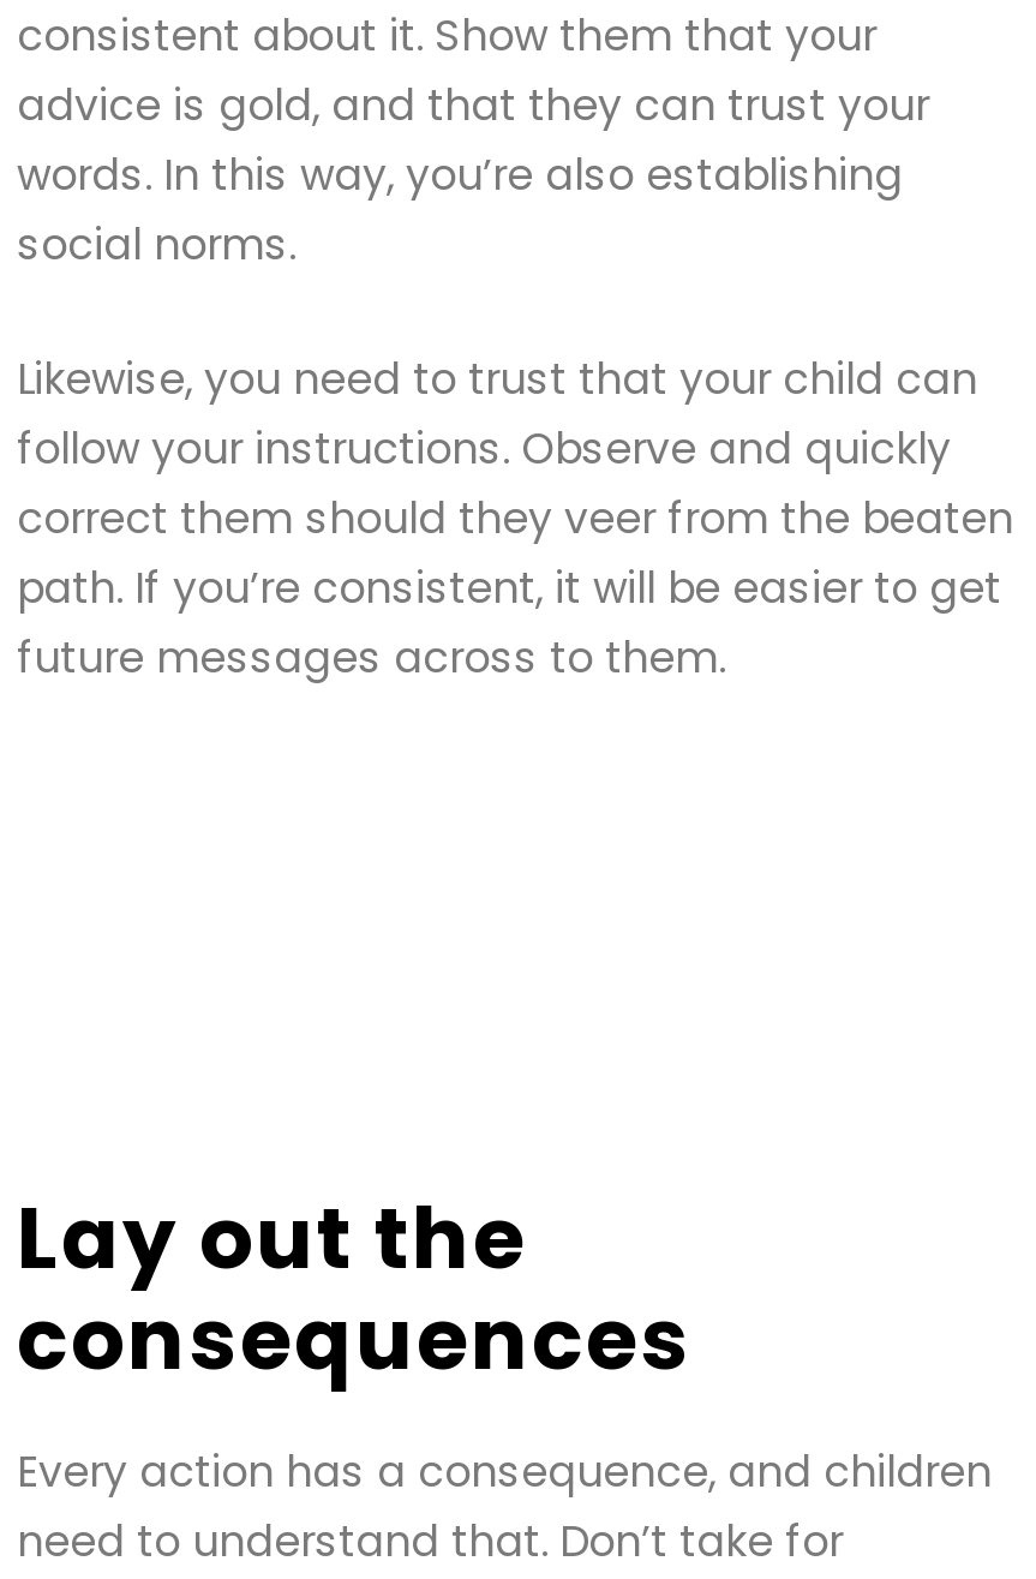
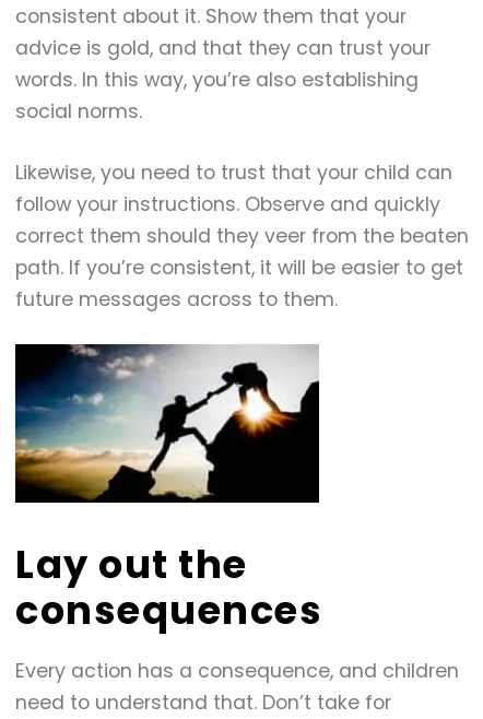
none -> [14,343,320,504] [image]

